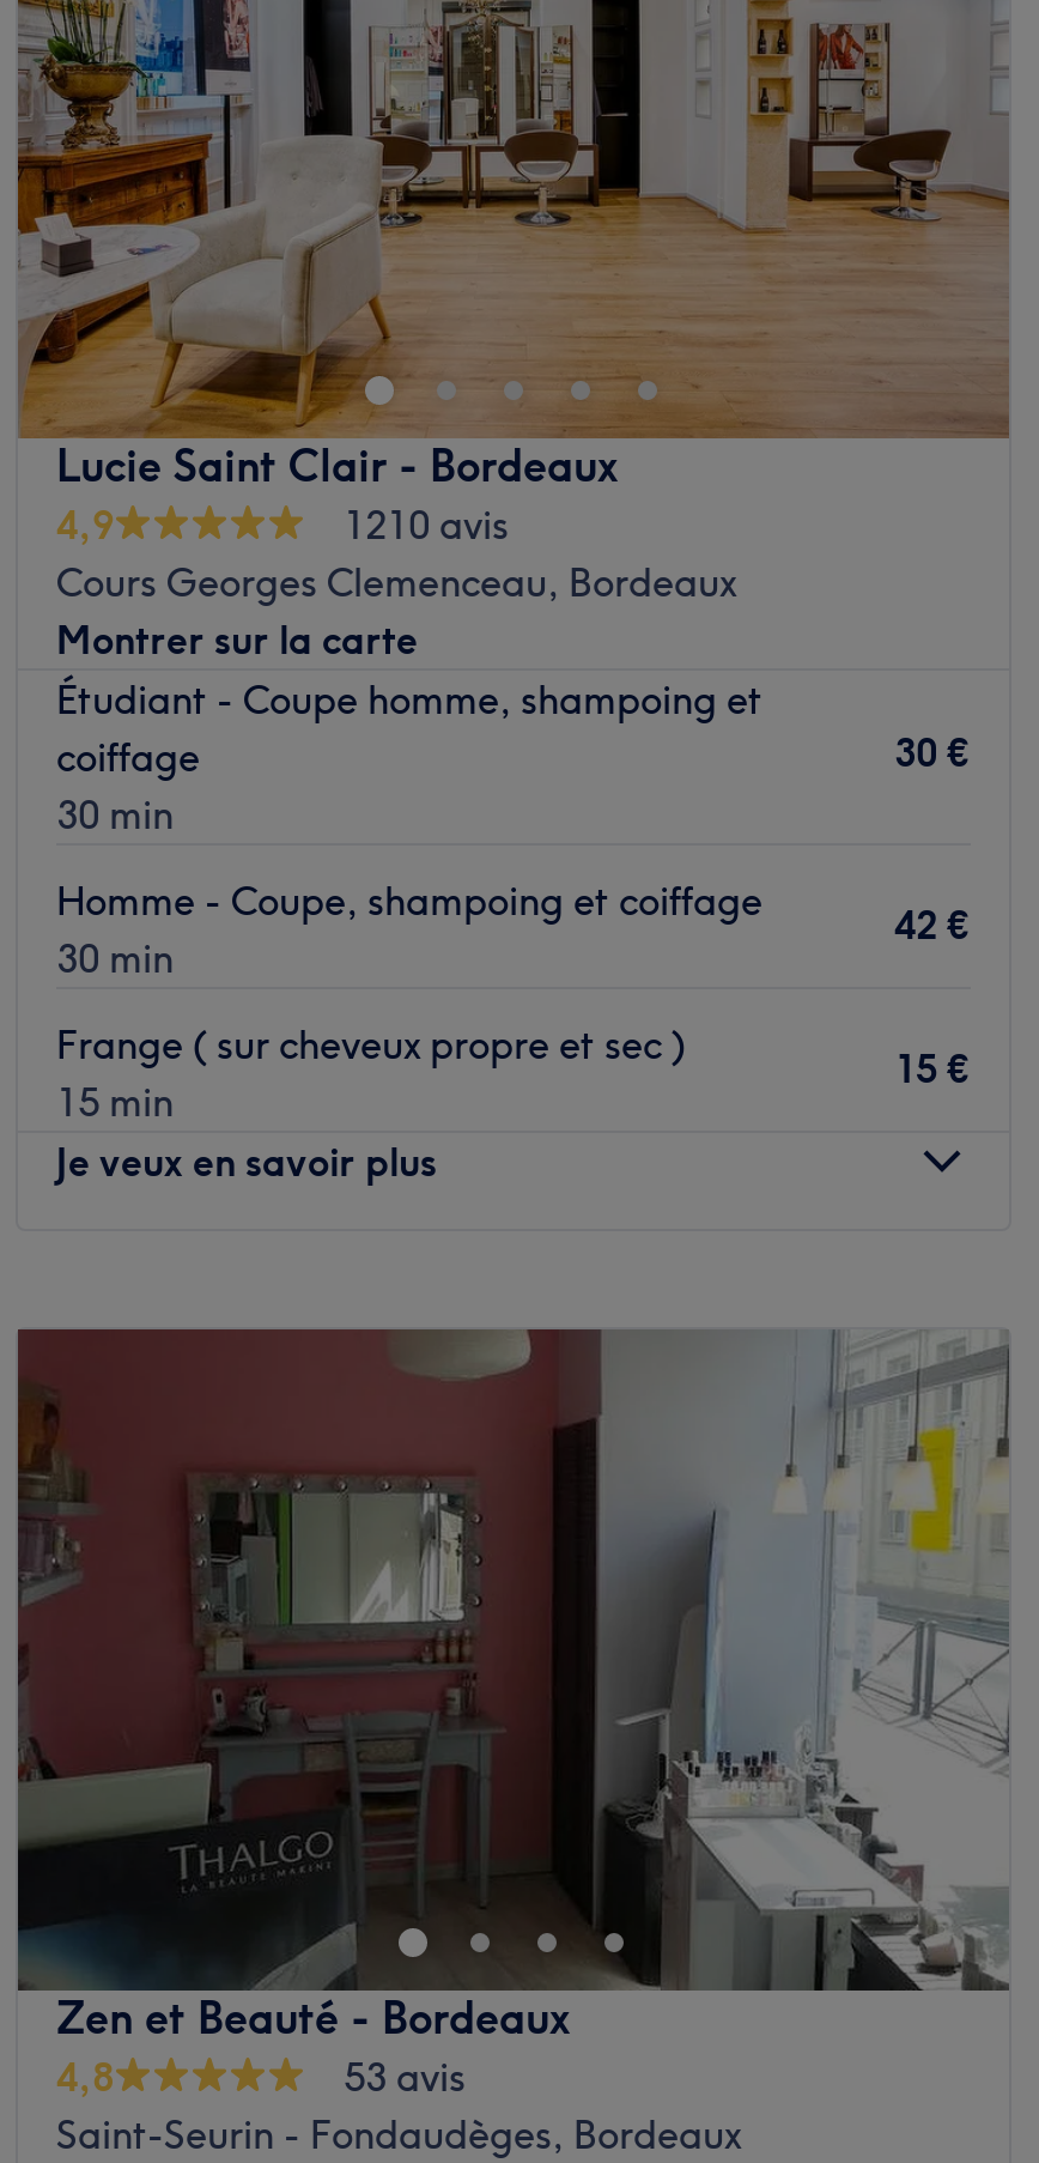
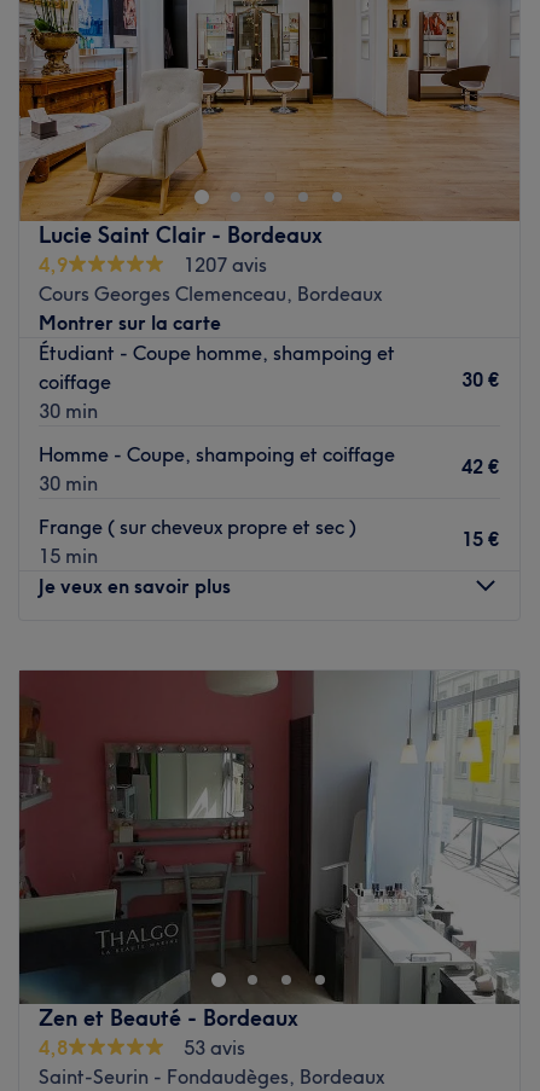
[344,500,509,548] 1210 avis -> [184,252,267,276] 1207 avis

